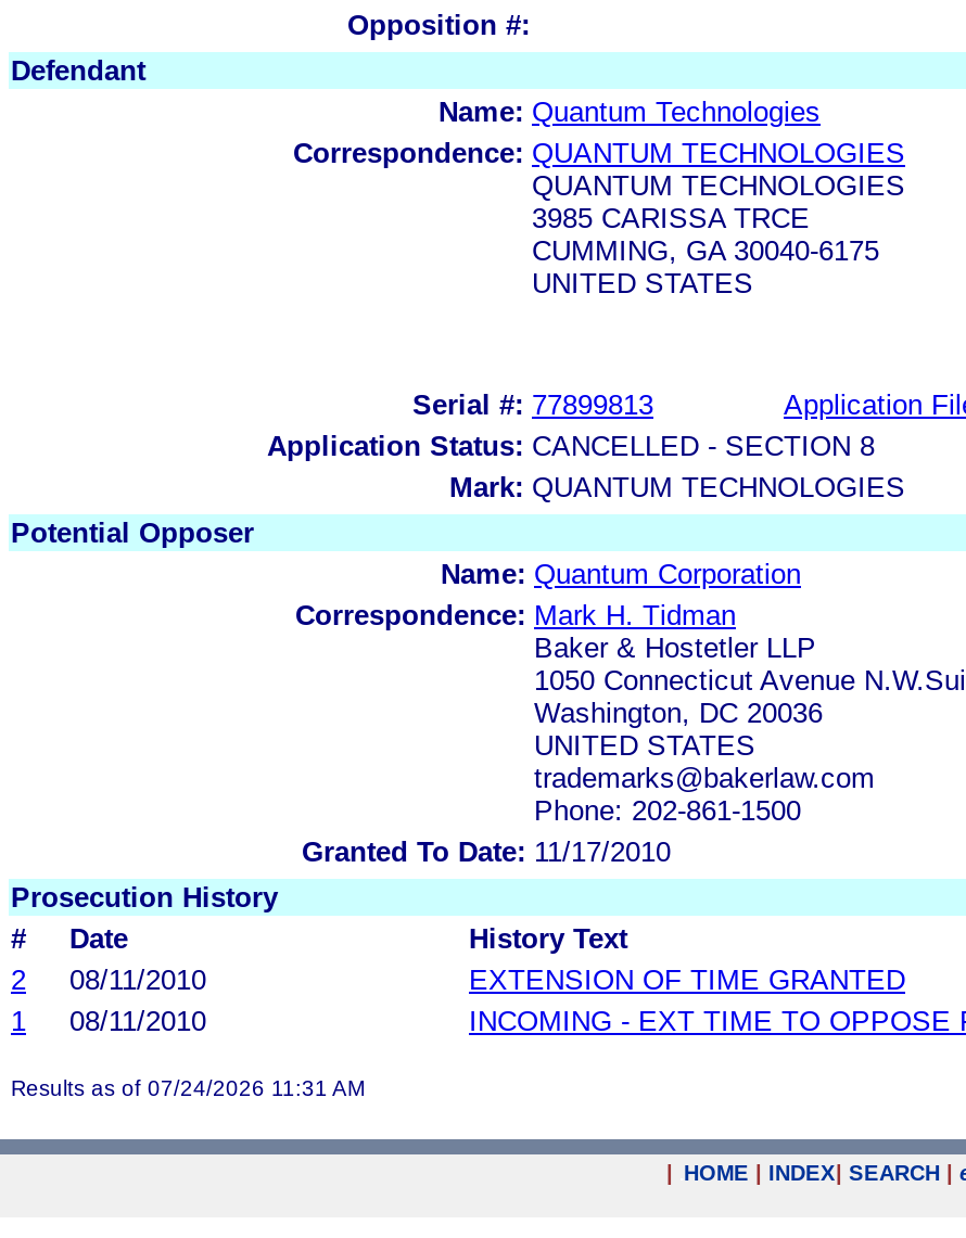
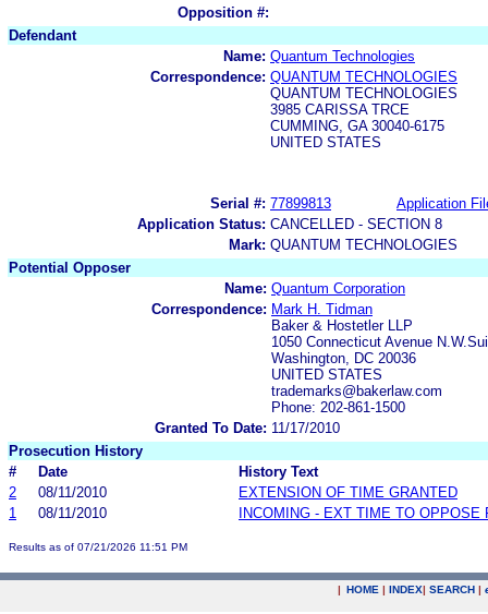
[11,1076,365,1100] Results as of 07/24/2026 11:31 AM -> [9,541,187,553] Results as of 07/21/2026 11:51 PM

